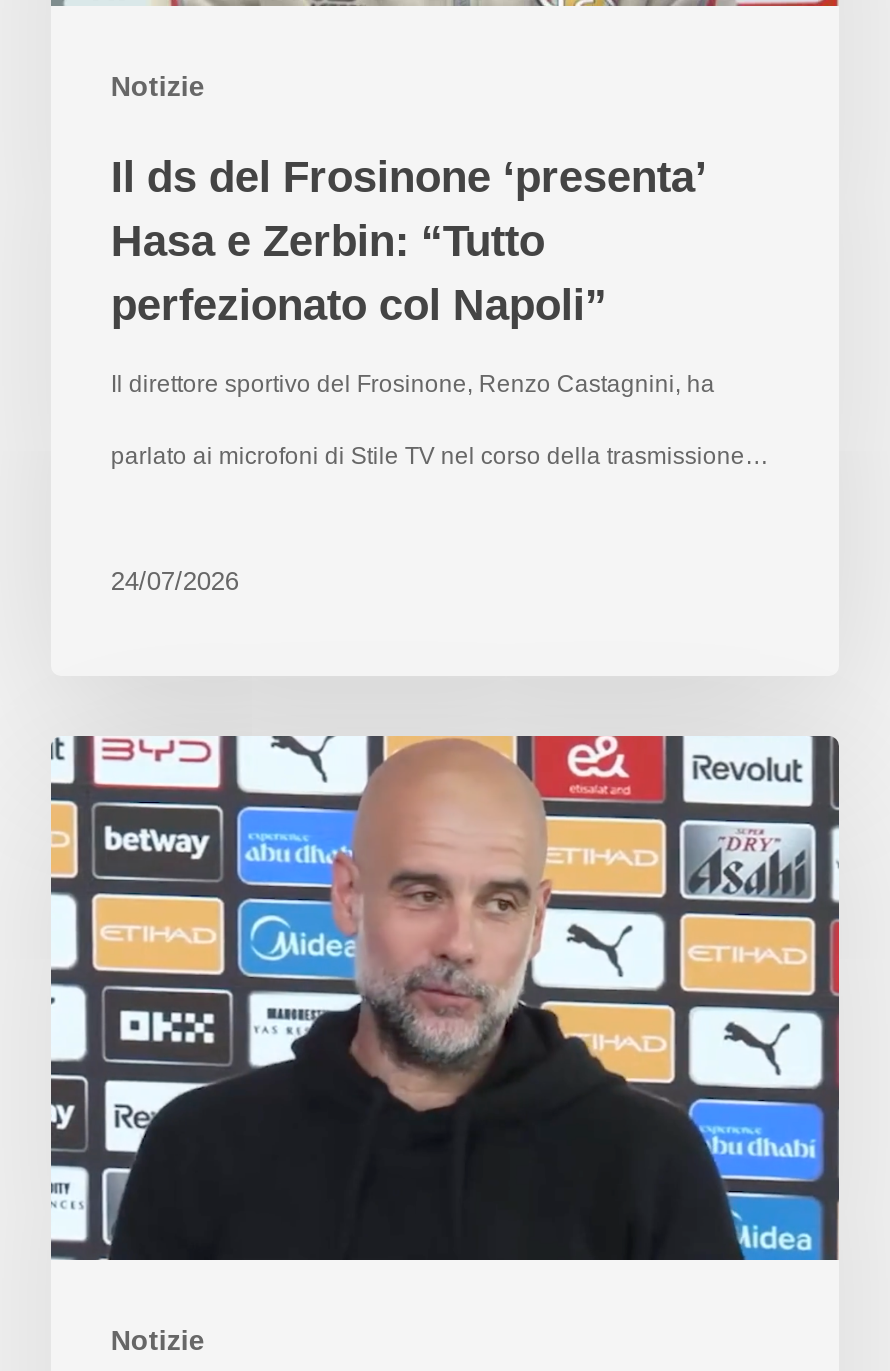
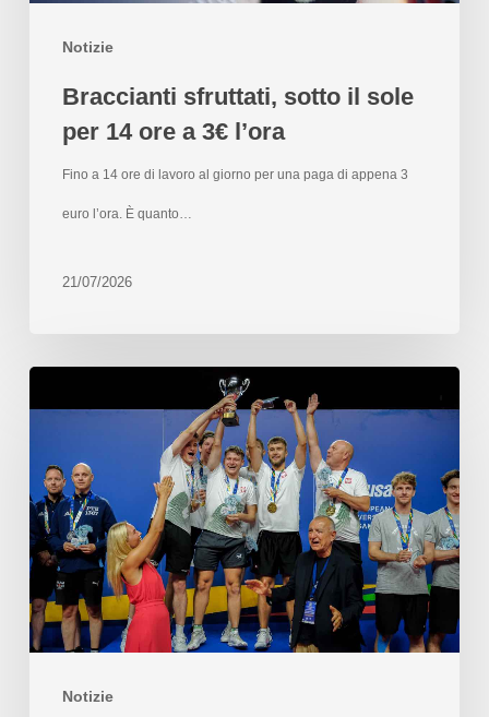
[111,151,705,329] Il ds del Frosinone ‘presenta’ | Hasa e Zerbin: “Tutto | perfezionato col Napoli” -> [62,83,414,145] Braccianti sfruttati, sotto il sole | per 14 ore a 3€ l’ora
[111,369,715,397] Il direttore sportivo del Frosinone, Renzo Castagnini, ha -> [62,167,408,182] Fino a 14 ore di lavoro al giorno per una paga di appena 3
[111,441,769,469] parlato ai microfoni di Stile TV nel corso della trasmissione… -> [62,206,192,221] euro l’ora. È quanto…
[111,567,239,597] 24/07/2026 -> [62,274,132,291] 21/07/2026
[49,734,841,1262] [image] -> [28,366,461,654] [image]

